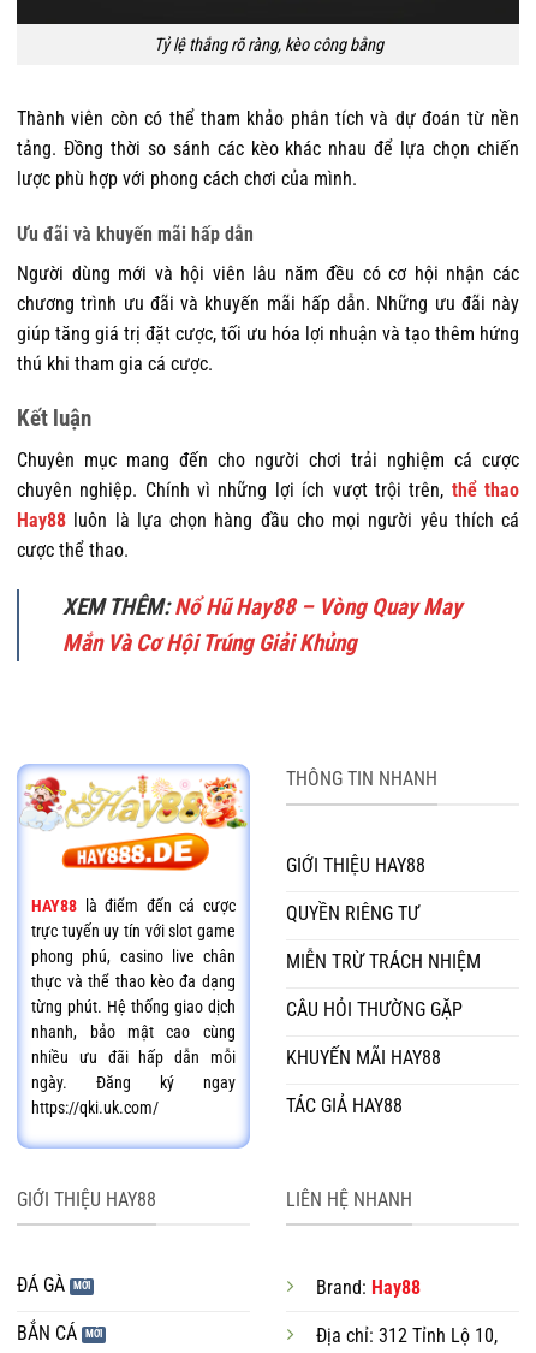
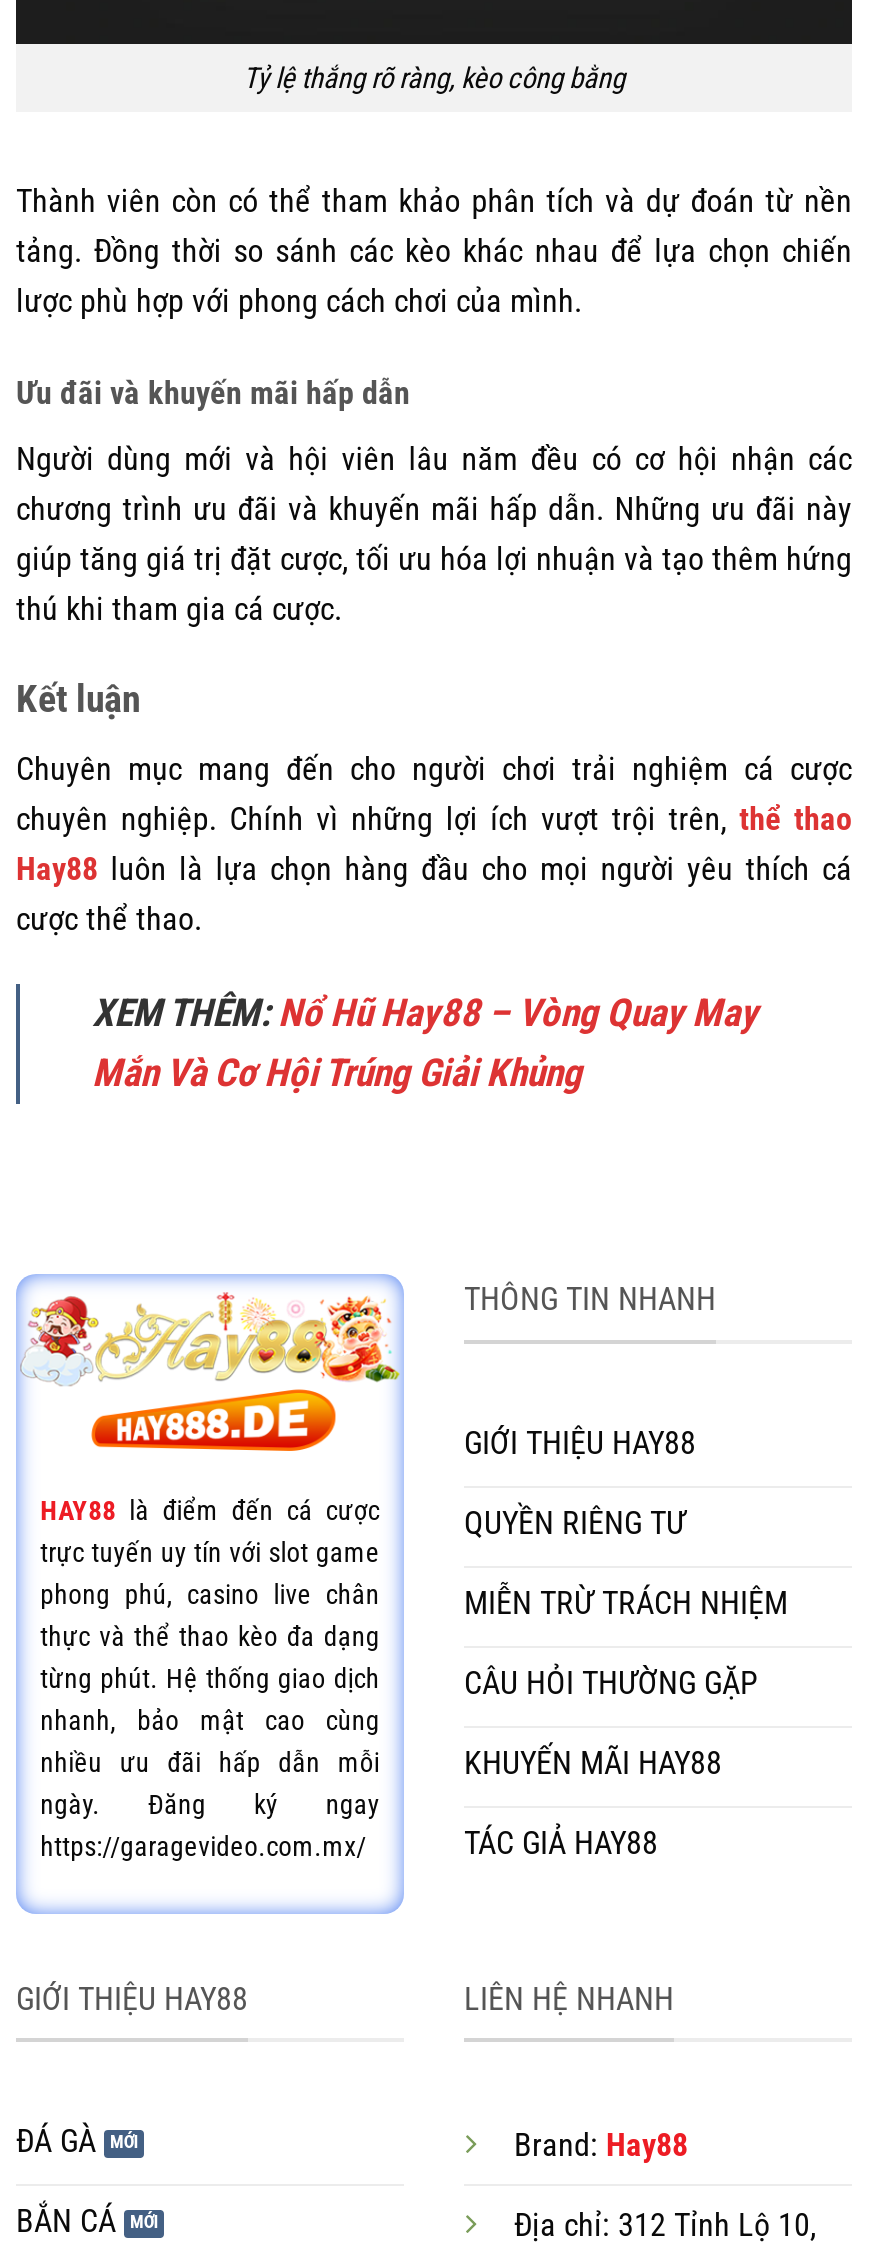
[31,1098,159,1118] https://qki.uk.com/ -> [40,1830,366,1862] https://garagevideo.com.mx/

